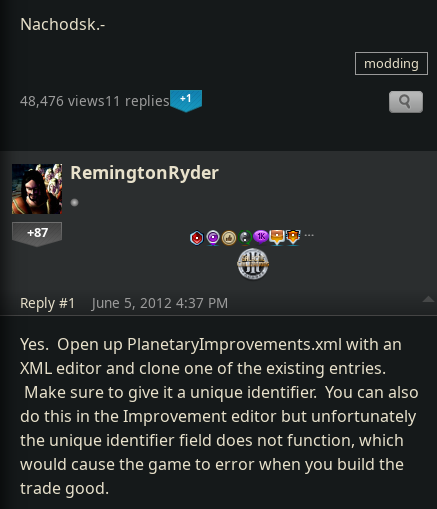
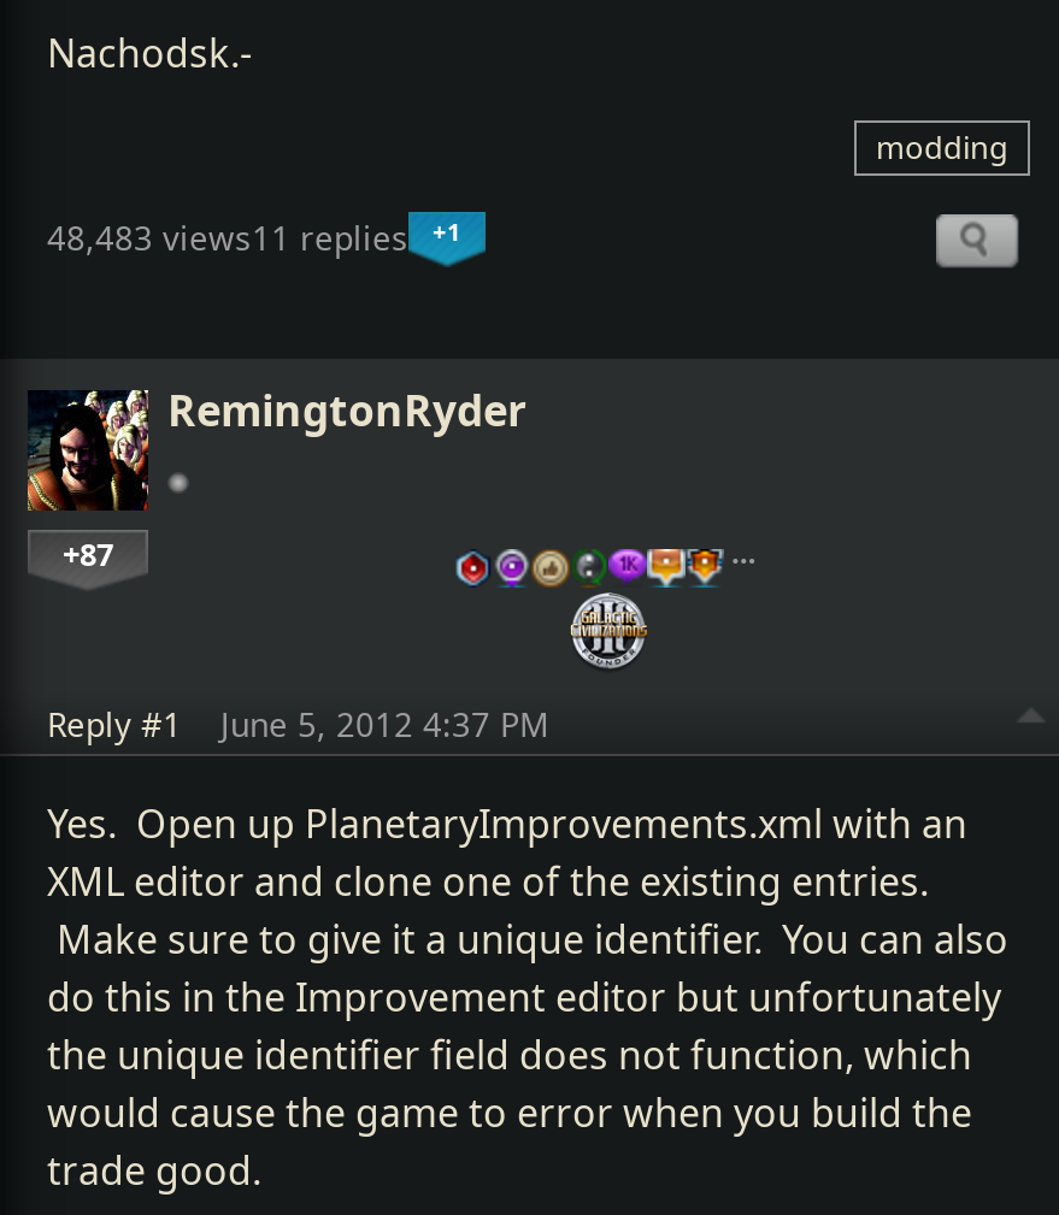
[20,91,170,110] 48,476 views11 replies -> [47,214,408,260] 48,483 views11 replies

